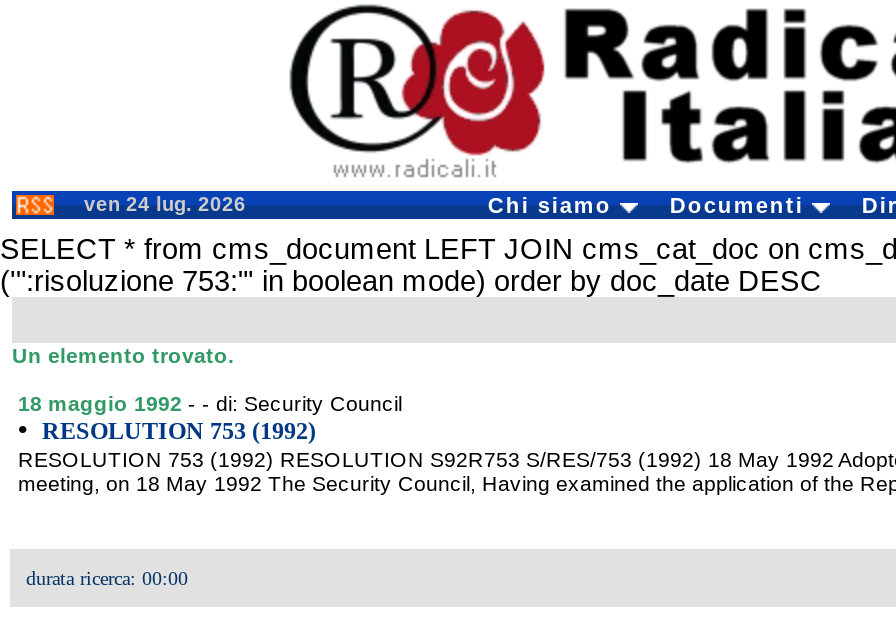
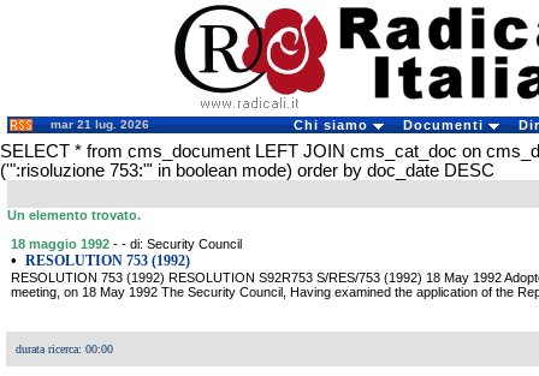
[84,193,246,215] ven 24 lug. 2026 -> [51,118,149,131] mar 21 lug. 2026

